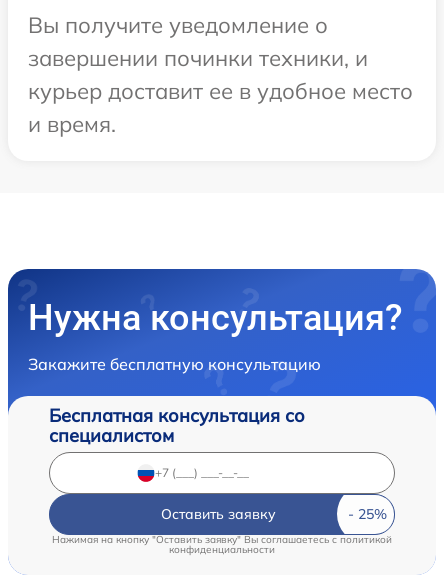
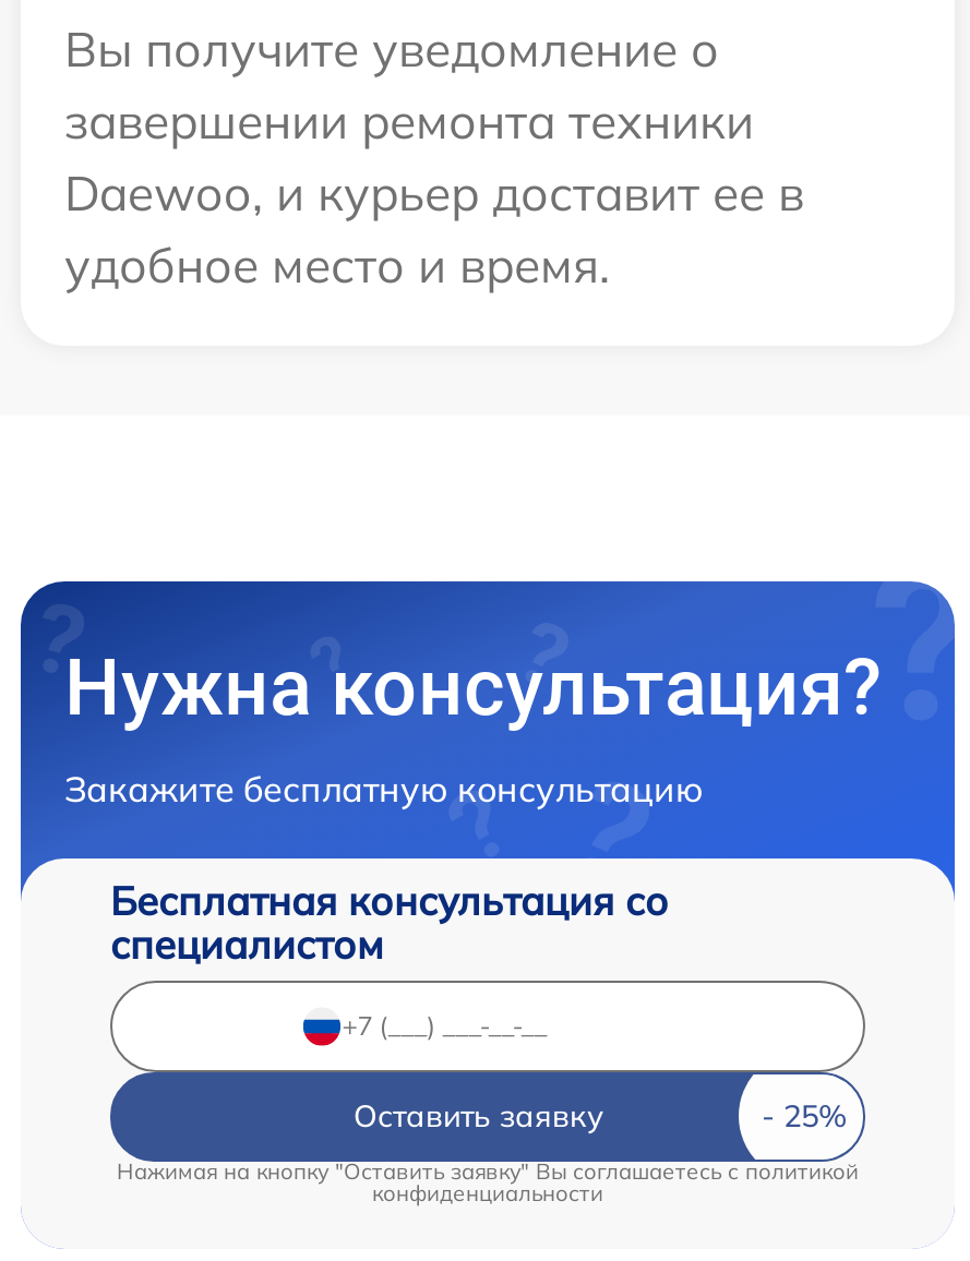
[28,44,413,138] завершении починки техники, и | курьер доставит ее в удобное место | и время. -> [64,90,804,295] завершении ремонта техники | Daewoo, и курьер доставит ее в | удобное место и время.

